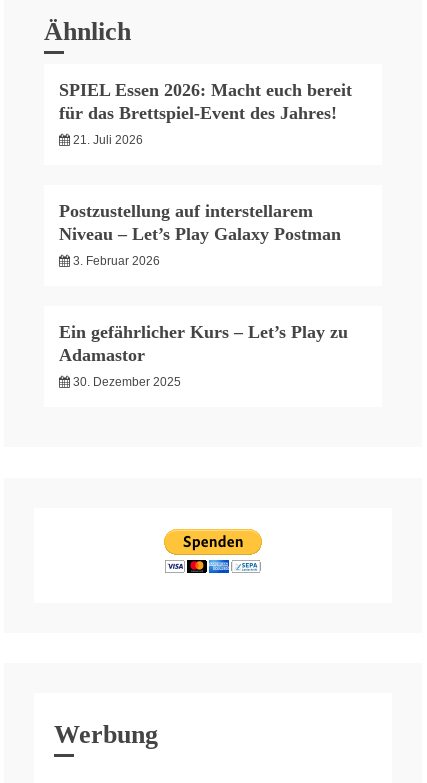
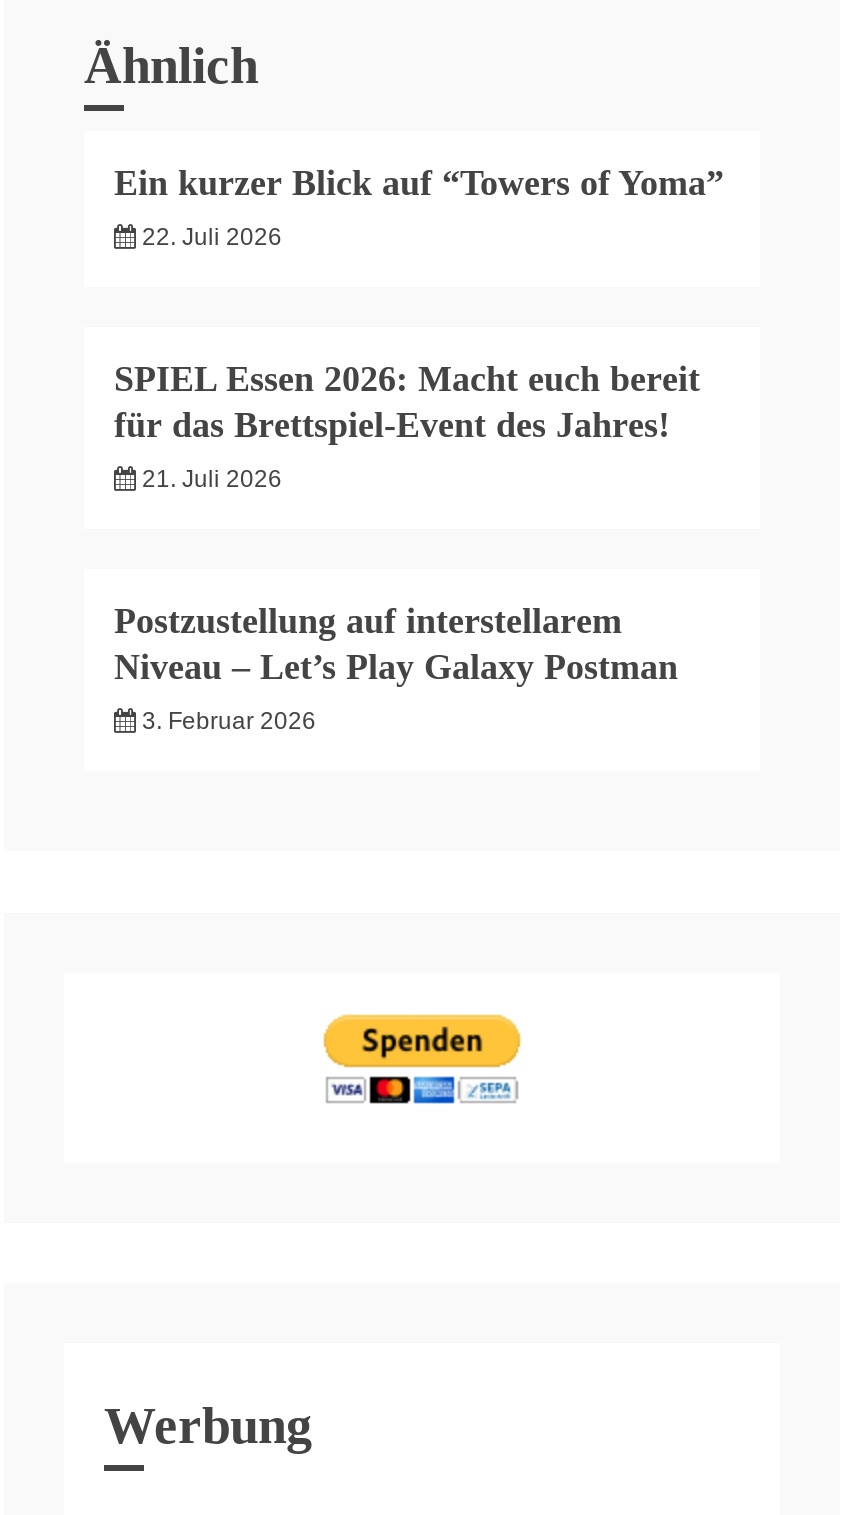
none -> [114,163,724,251] Ein kurzer Blick auf “Towers of Yoma” | 22. Juli 2026
moved [59,80,352,268] -> [114,359,700,735]: SPIEL Essen 2026: Macht euch bereit | für das Brettspiel-Event des Jahres! | 21. Juli 2026 | Postzustellung auf interstellarem | Niveau – Let’s Play Galaxy Postman | 3. Februar 2026
[59,322,348,389] Ein gefährlicher Kurs – Let’s Play zu | Adamastor | 30. Dezember 2025 -> none

